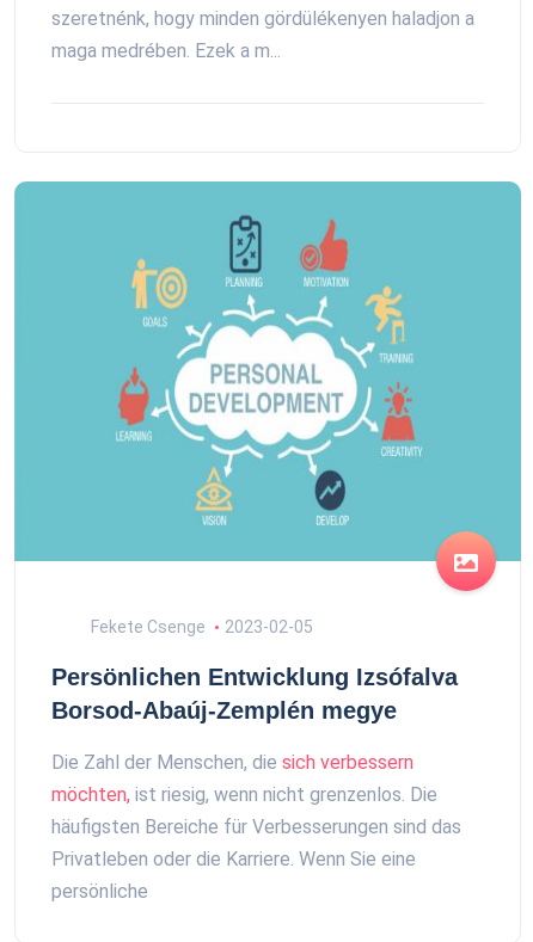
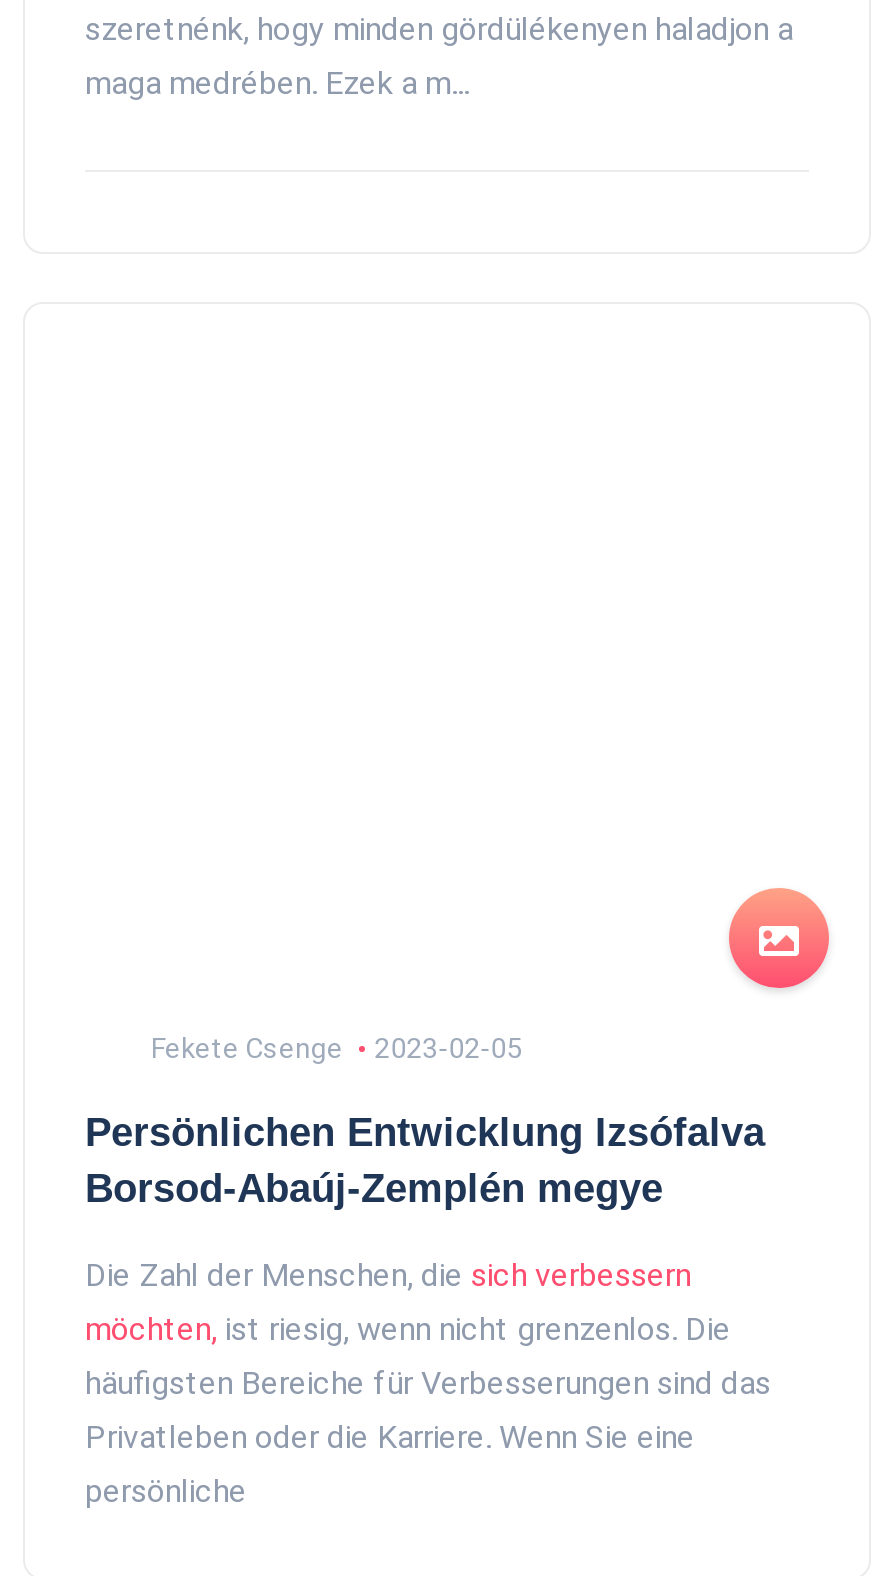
[13,180,522,562] [image] -> none

